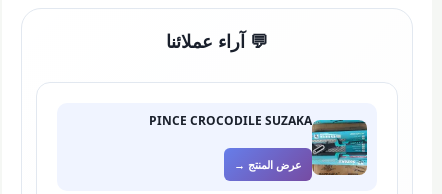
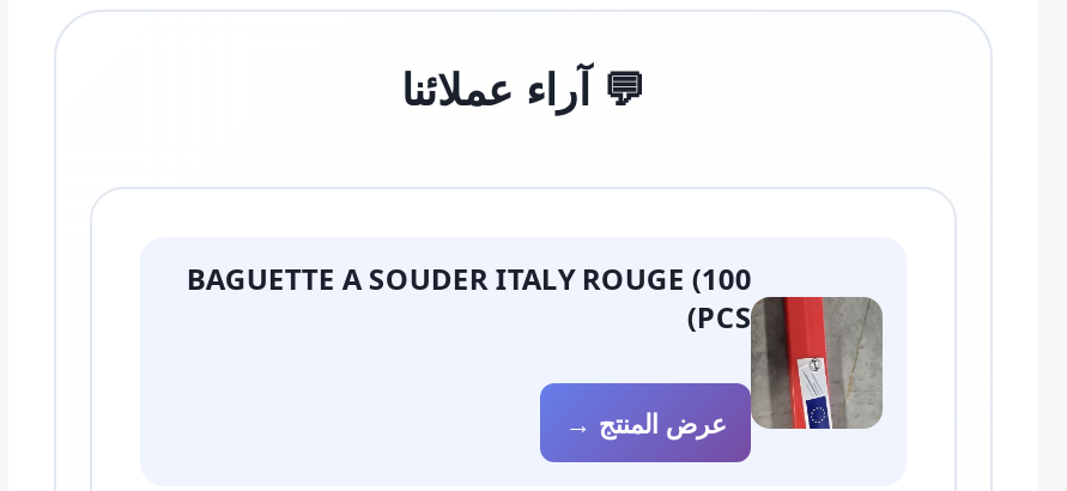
[149,112,368,176] [image] | PINCE CROCODILE SUZAKA -> [187,259,885,448] [image] | BAGUETTE A SOUDER ITALY ROUGE (100 | PCS)

